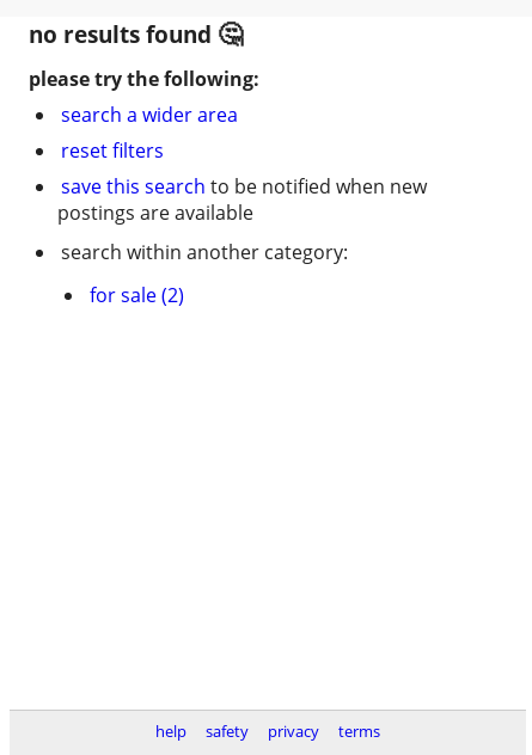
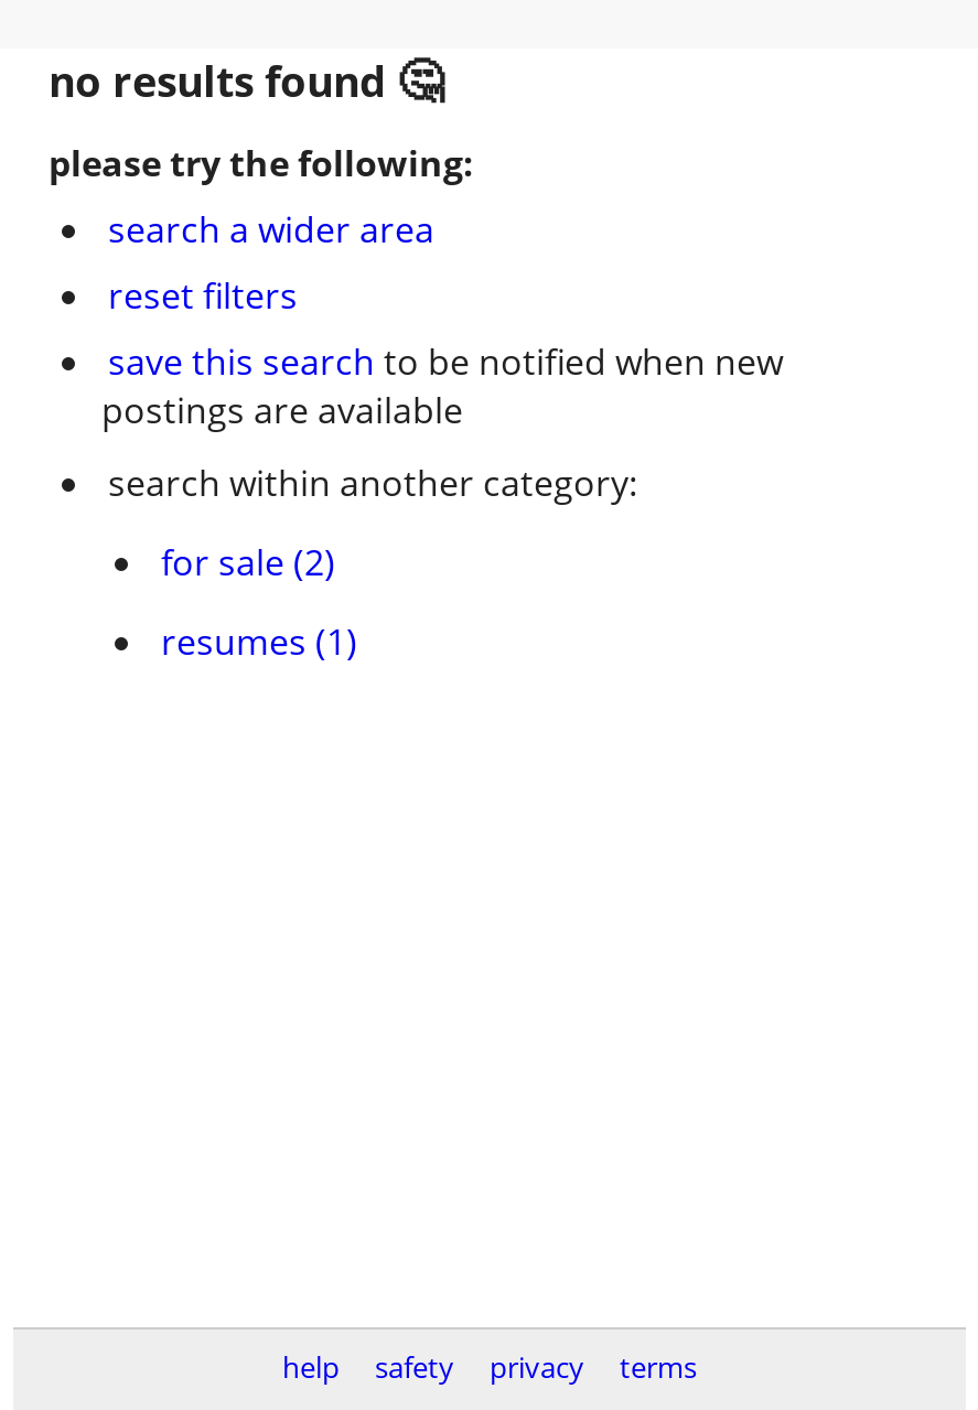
none -> [161,617,357,666] resumes (1)

